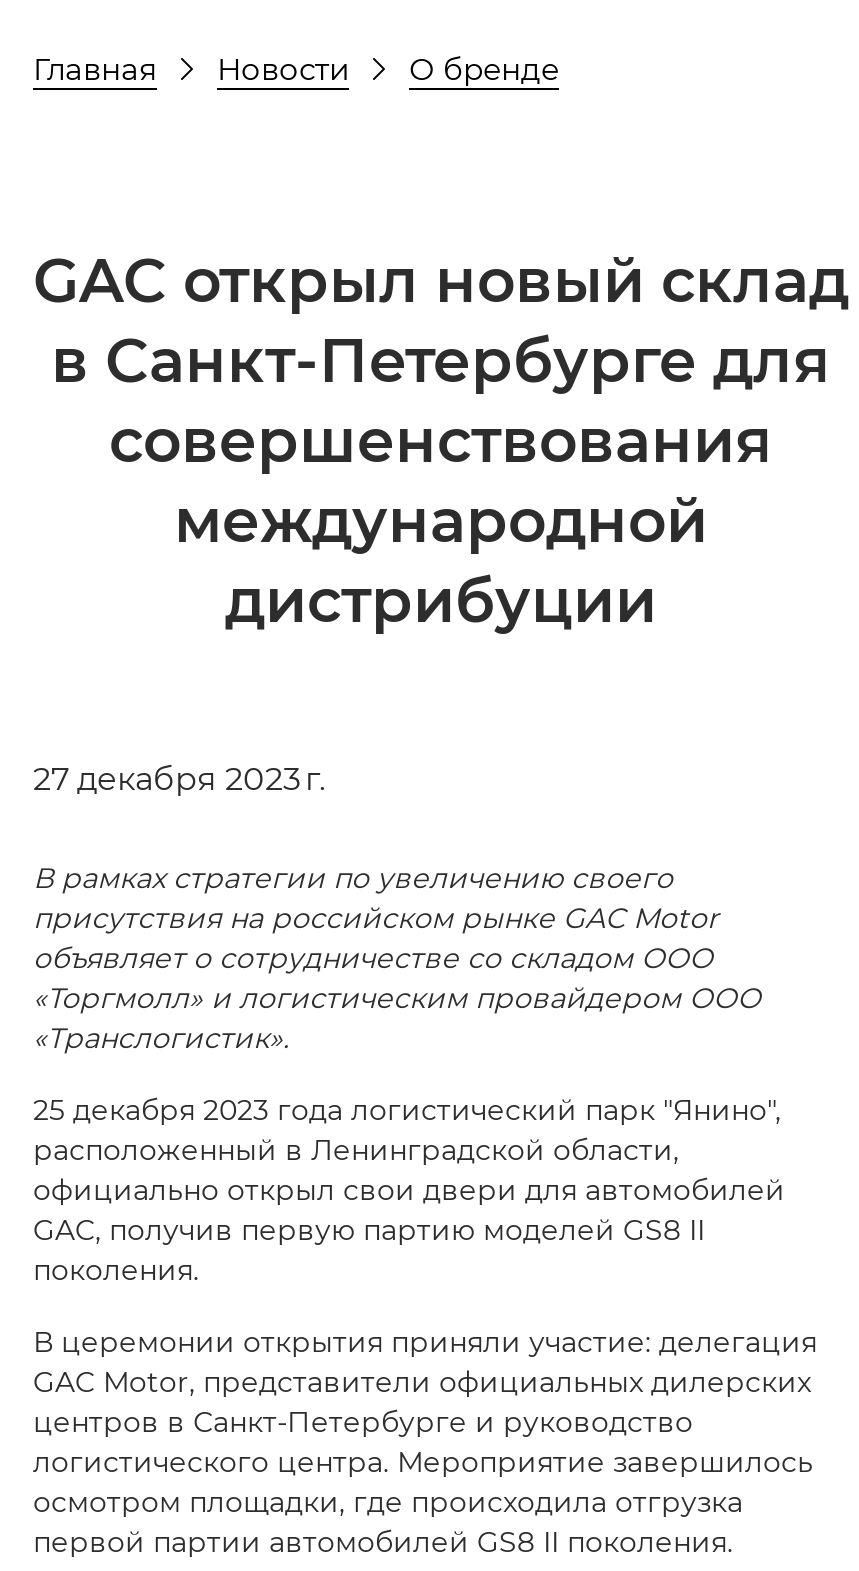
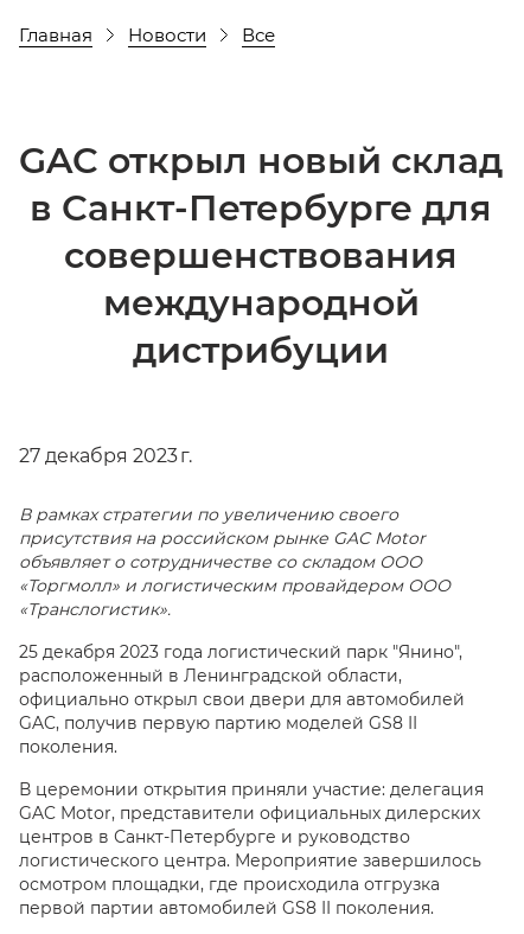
[409,47,559,87] О бренде -> [242,22,275,46] Все

